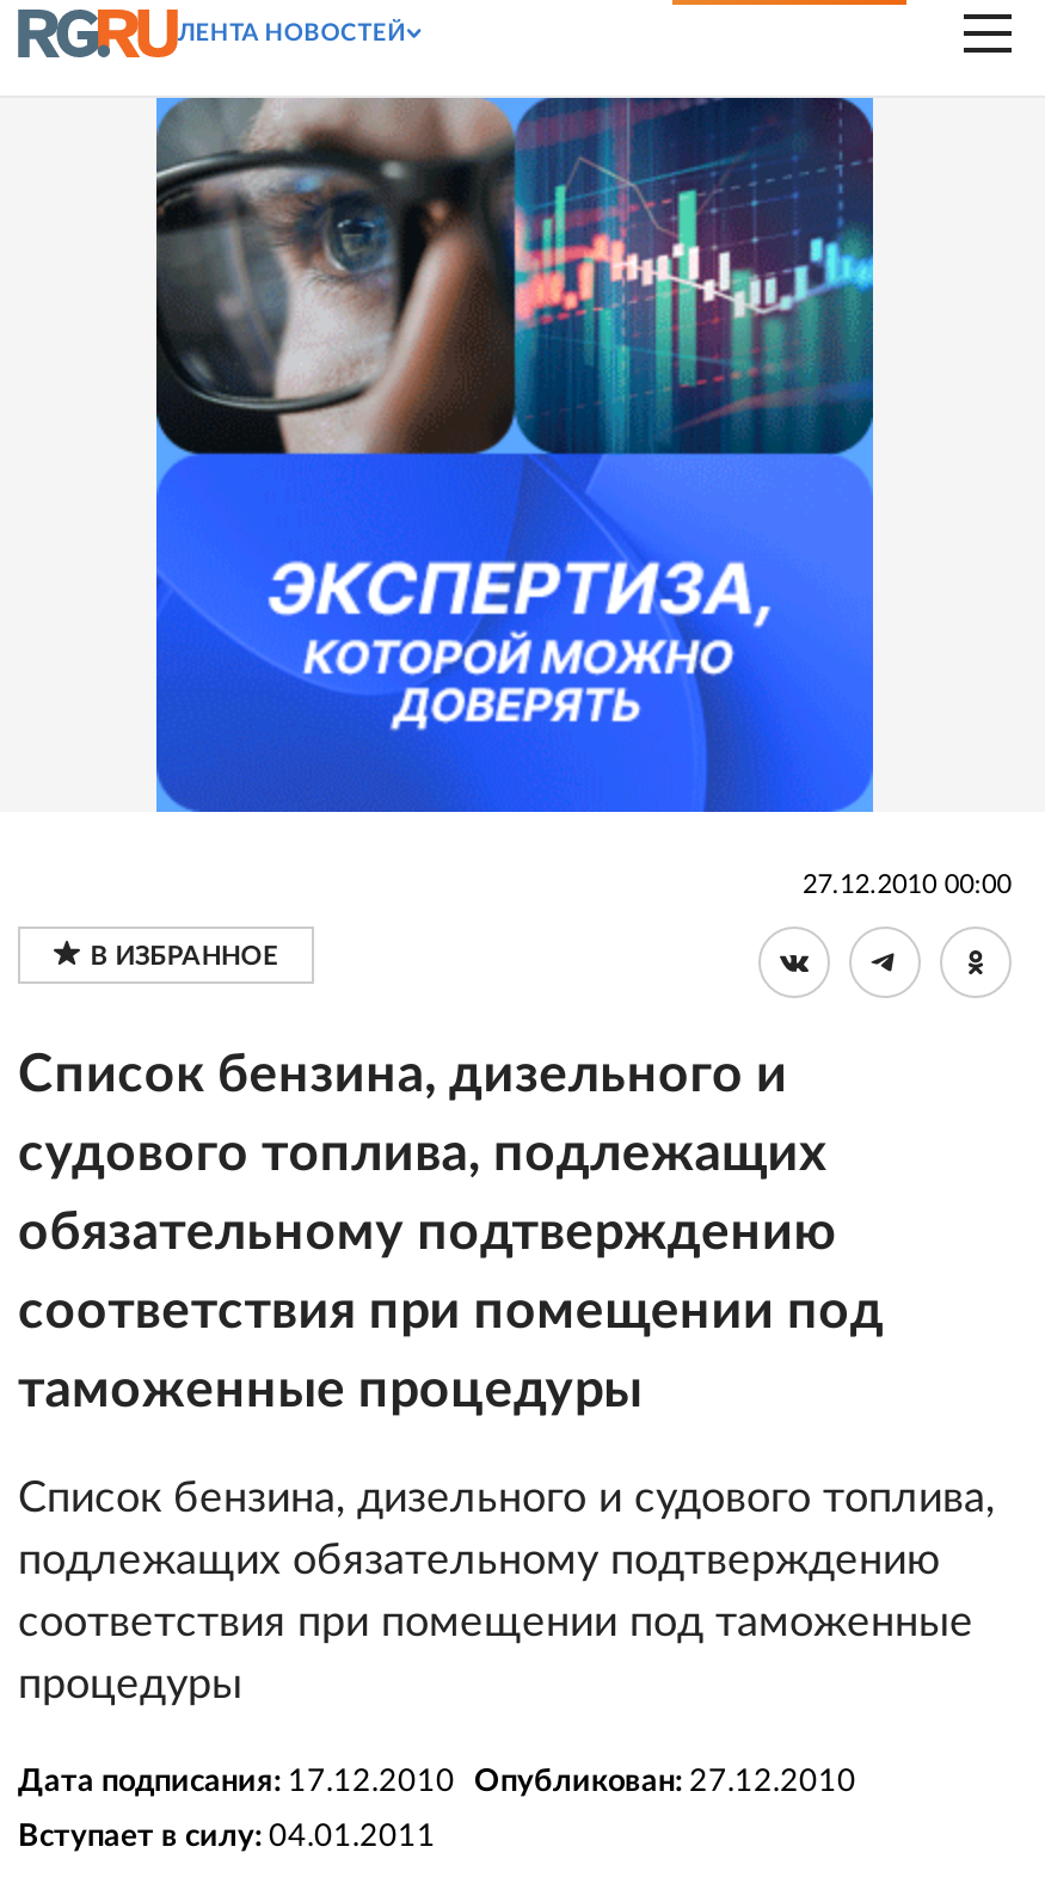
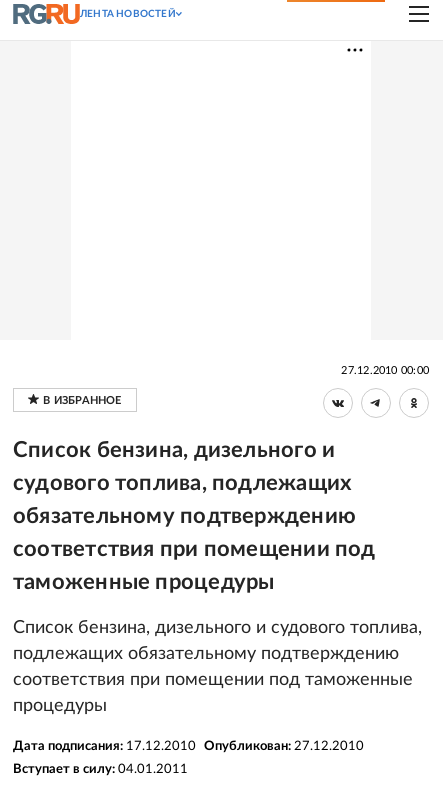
[154,96,875,814] [image] -> none

